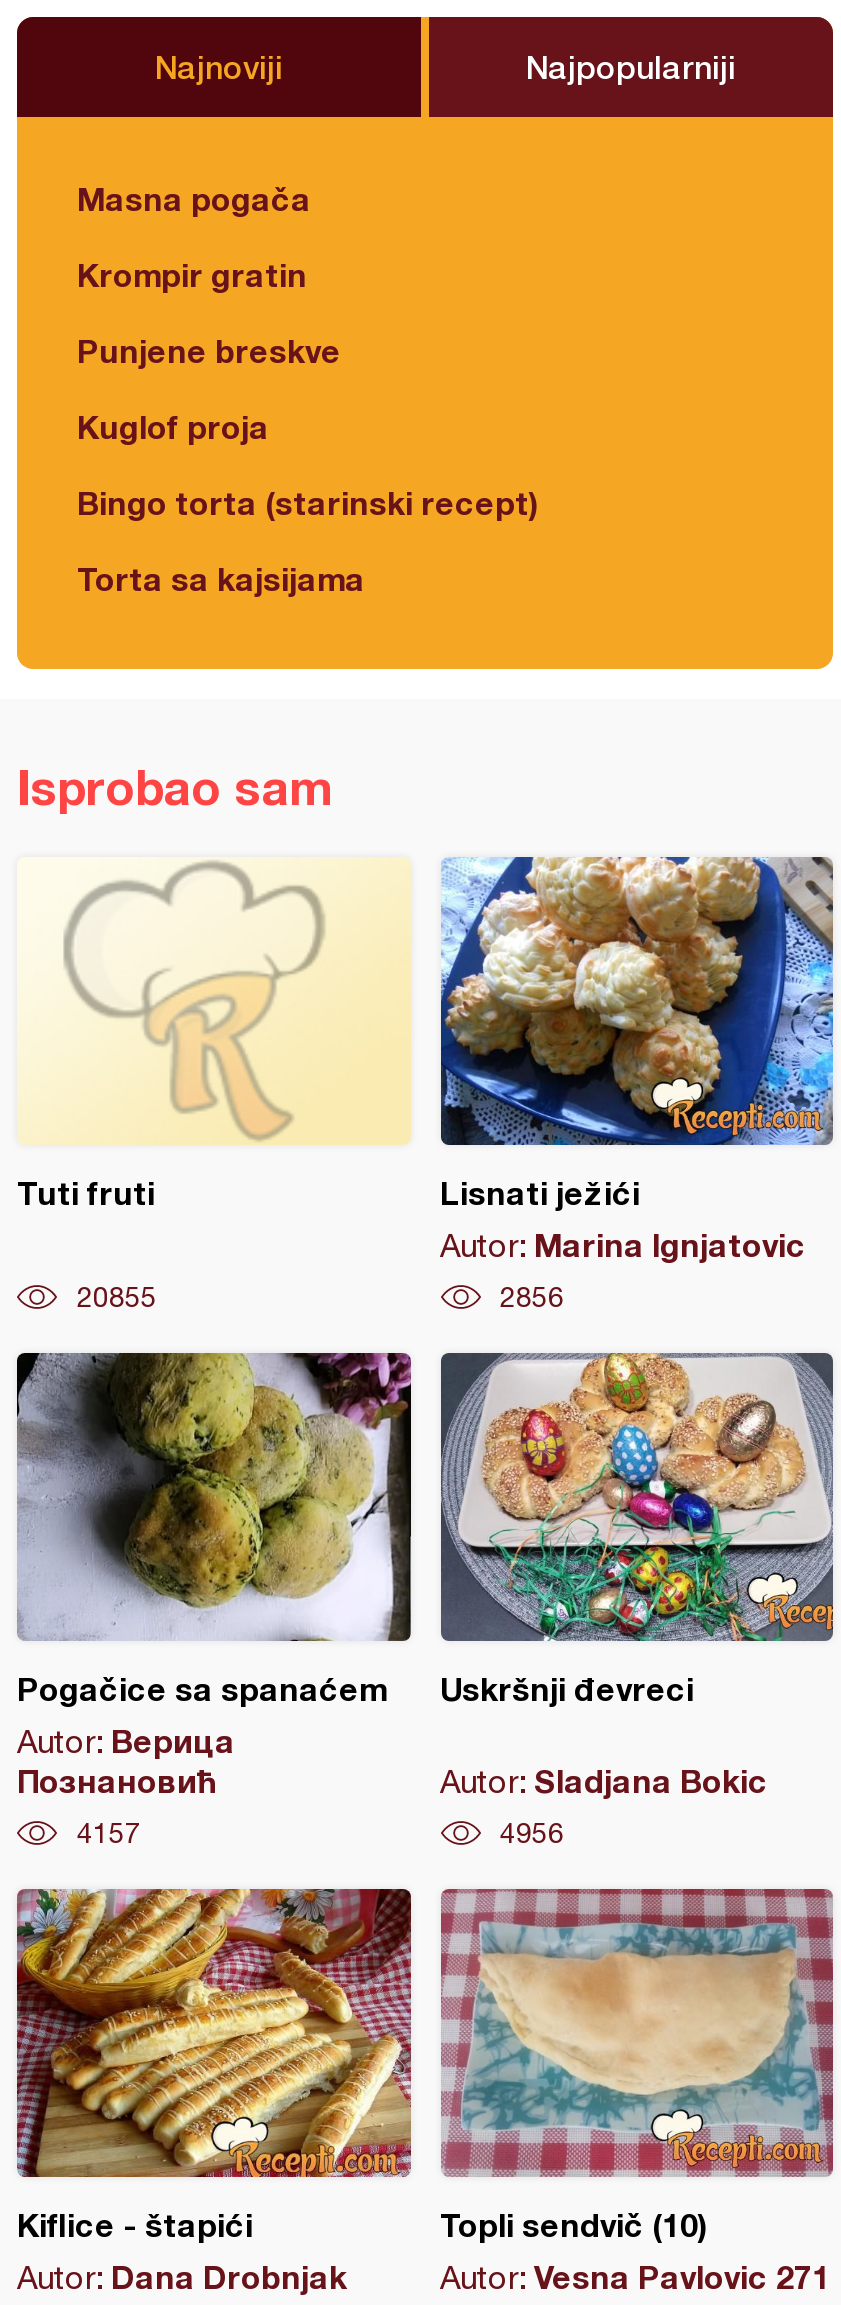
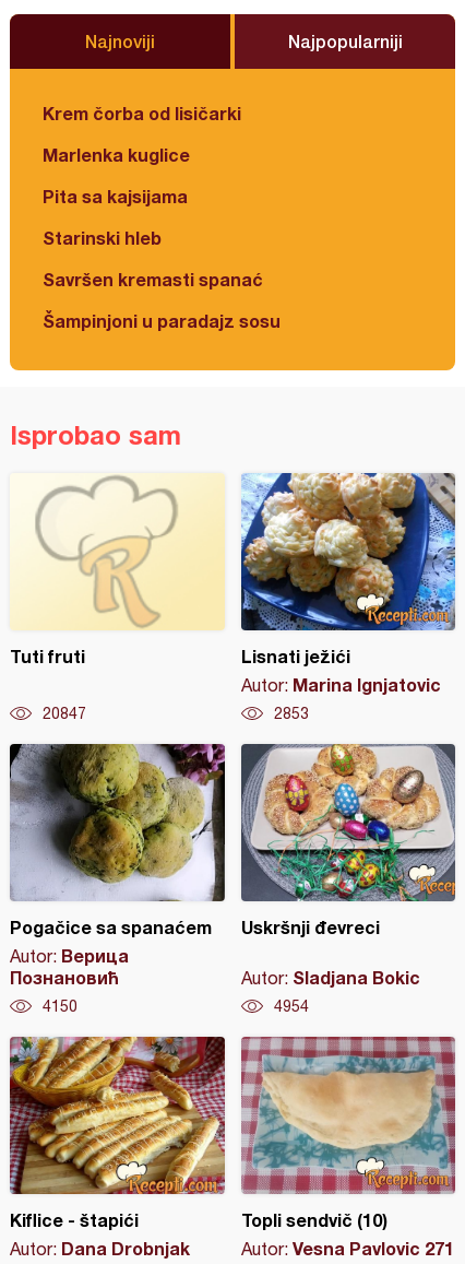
[77,178,311,216] Masna pogača -> [43,102,241,123] Krem čorba od lisičarki
[77,254,307,292] Krompir gratin -> [43,144,190,165] Marlenka kuglice
[77,330,341,368] Punjene breskve -> [43,185,188,206] Pita sa kajsijama
[77,406,269,444] Kuglof proja -> [43,227,162,248] Starinski hleb
[77,482,539,520] Bingo torta (starinski recept) -> [43,268,263,289] Savršen kremasti spanać
[77,558,365,596] Torta sa kajsijama -> [43,310,281,331] Šampinjoni u paradajz sosu
[77,1280,157,1312] 20855 -> [43,704,86,722] 20847
[500,1280,564,1312] 2856 -> [273,704,308,722] 2853
[77,1816,141,1848] 4157 -> [43,997,77,1015] 4150
[500,1816,564,1848] 4956 -> [273,997,308,1015] 4954

